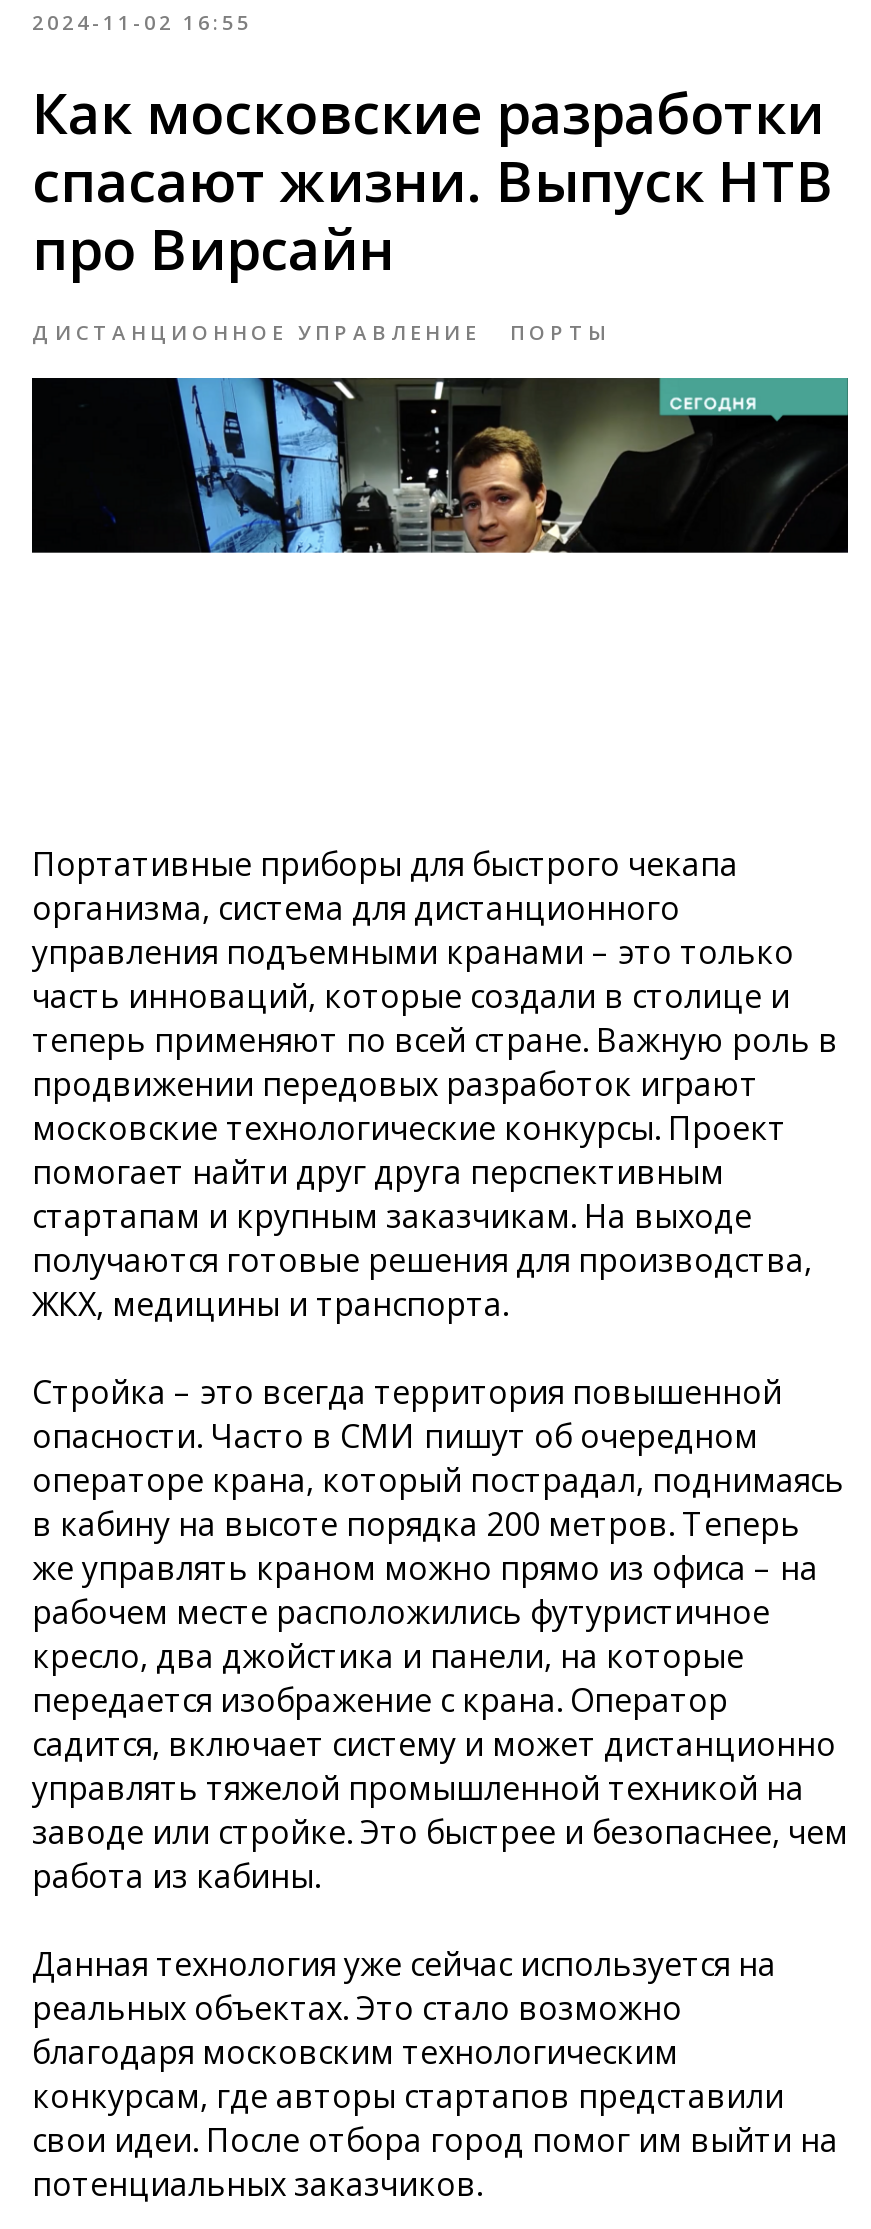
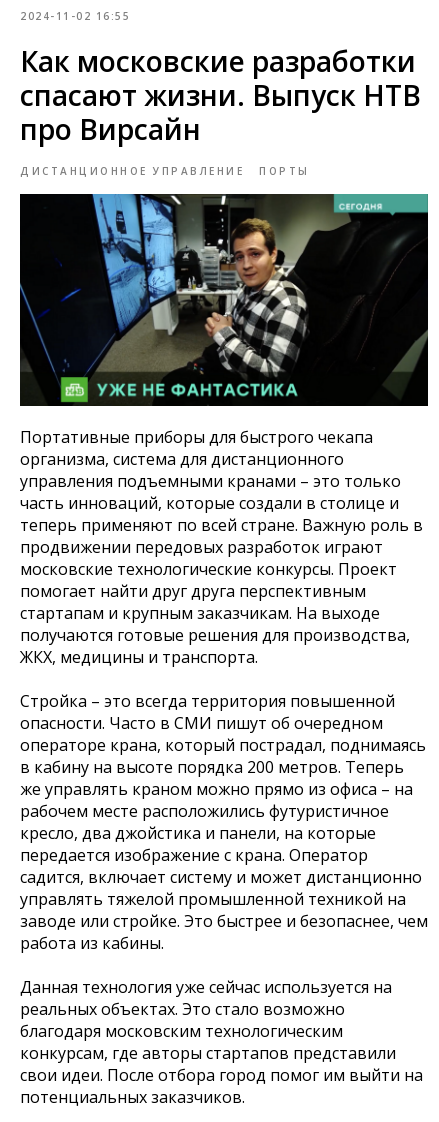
none -> [19,281,429,407] [image]

